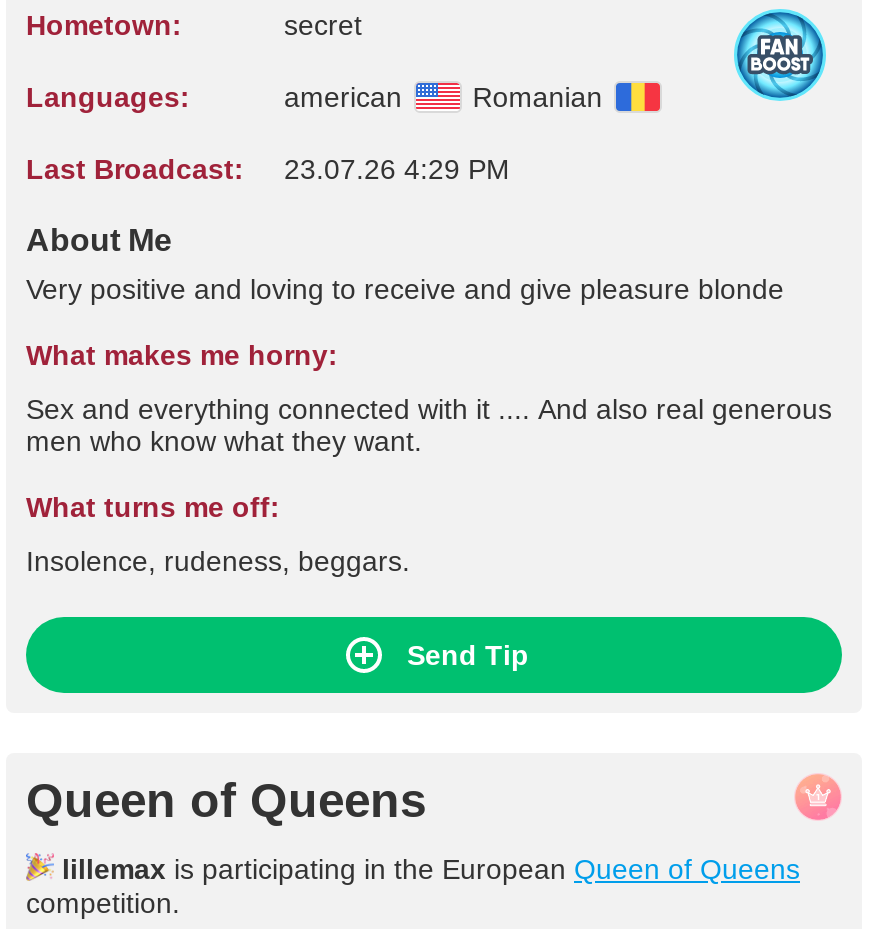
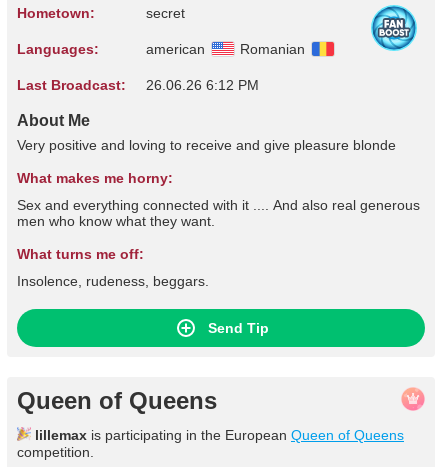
[26,153,510,185] Last Broadcast: 23.07.26 4:29 PM -> [17,77,259,93] Last Broadcast: 26.06.26 6:12 PM

